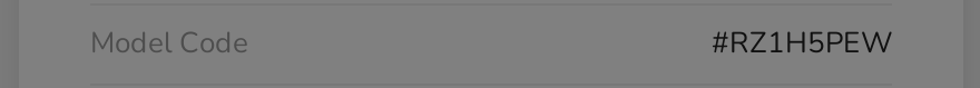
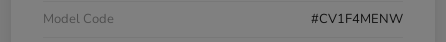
[712,23,892,63] #RZ1H5PEW -> [311,10,403,28] #CV1F4MENW

